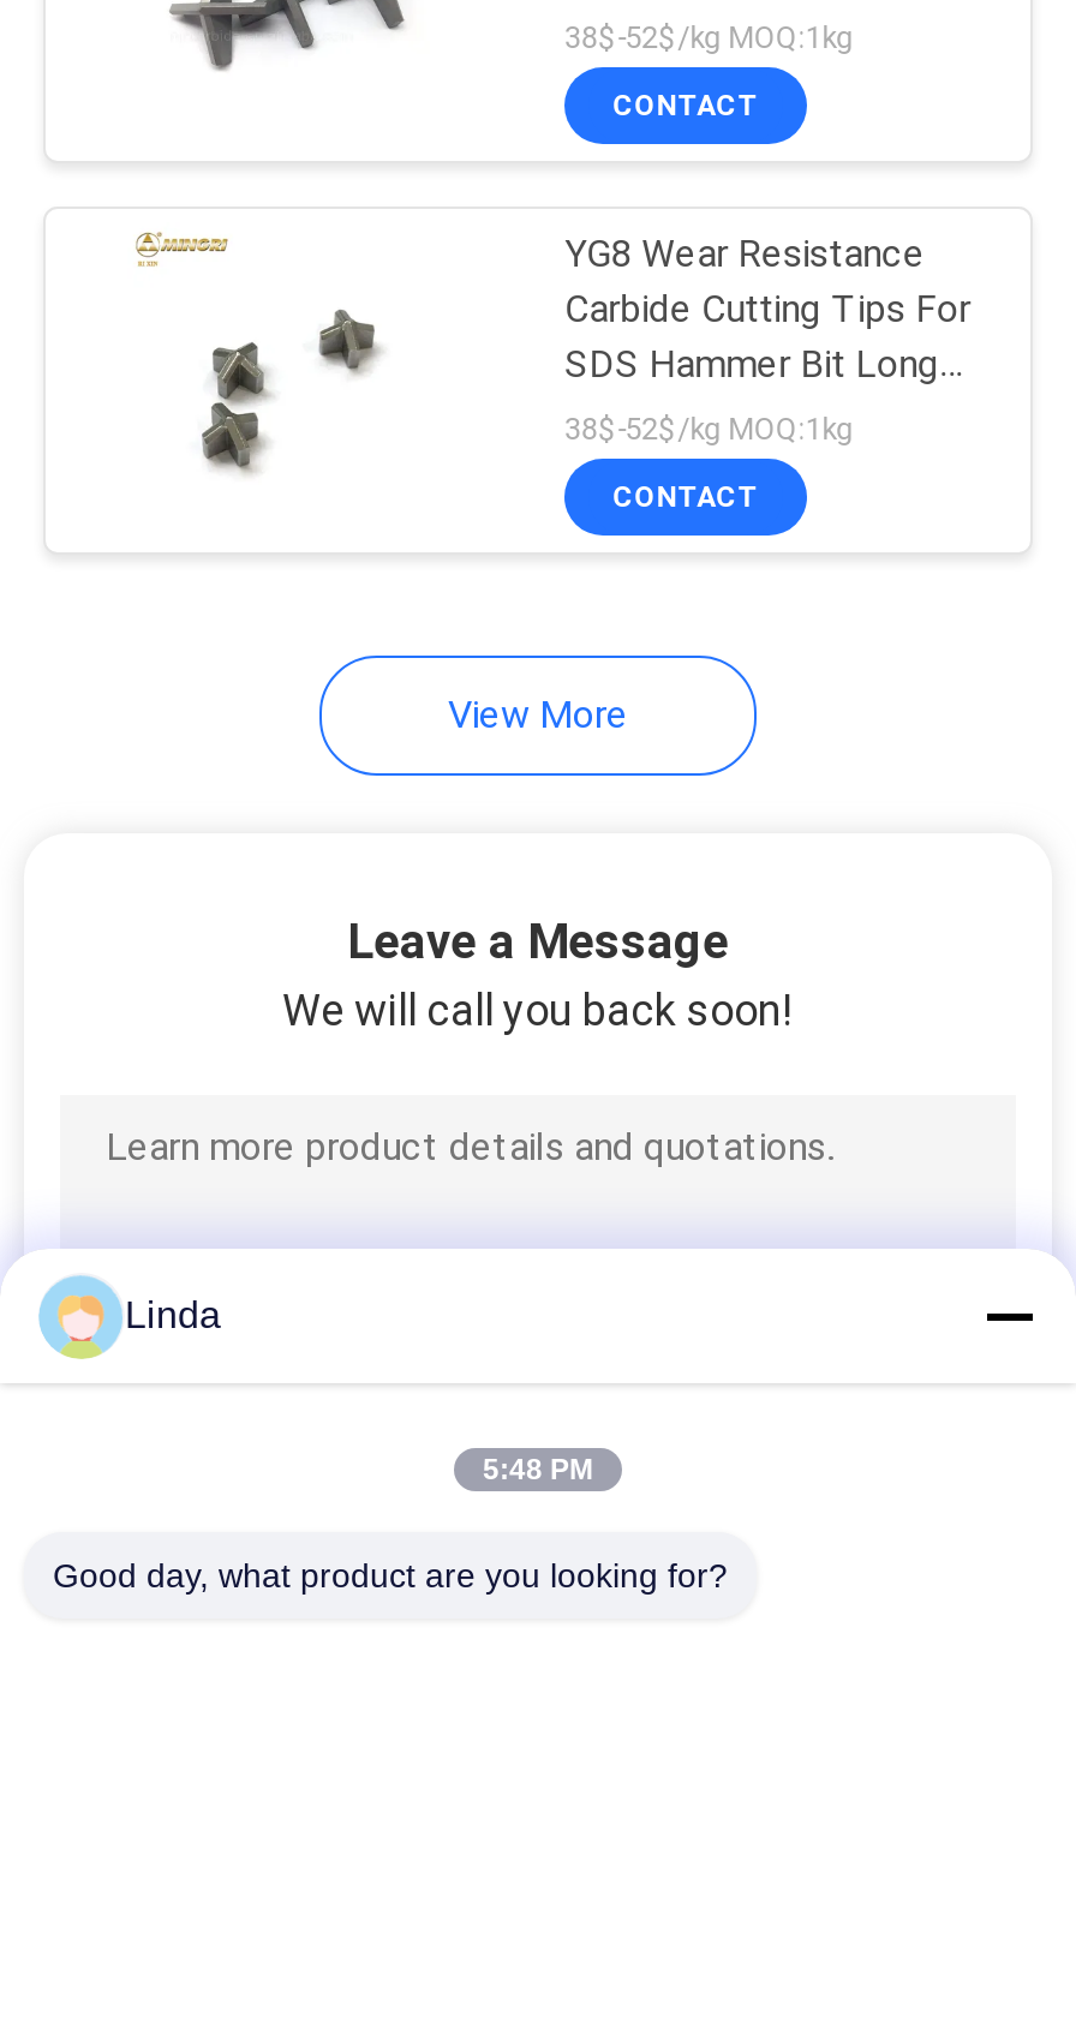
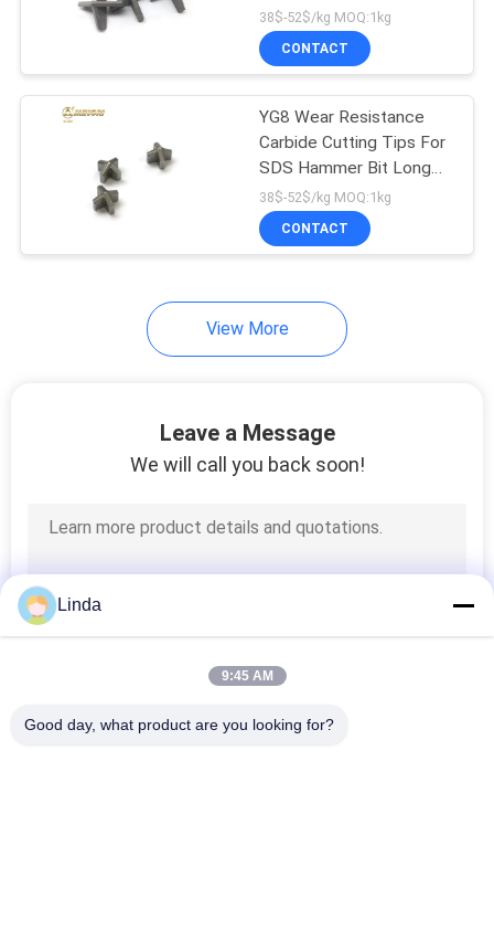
[483,1453,593,1486] 5:48 PM -> [221,668,273,684] 9:45 AM

